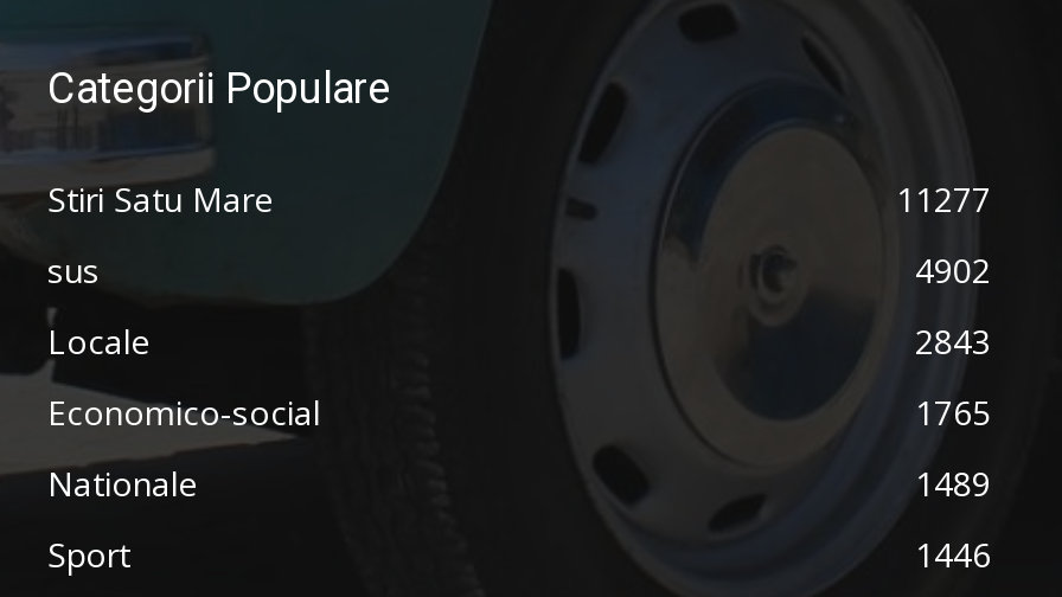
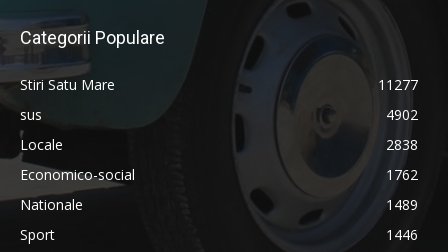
[915,320,991,365] 2843 -> [386,135,418,154] 2838
[915,391,991,436] 1765 -> [386,165,418,184] 1762

